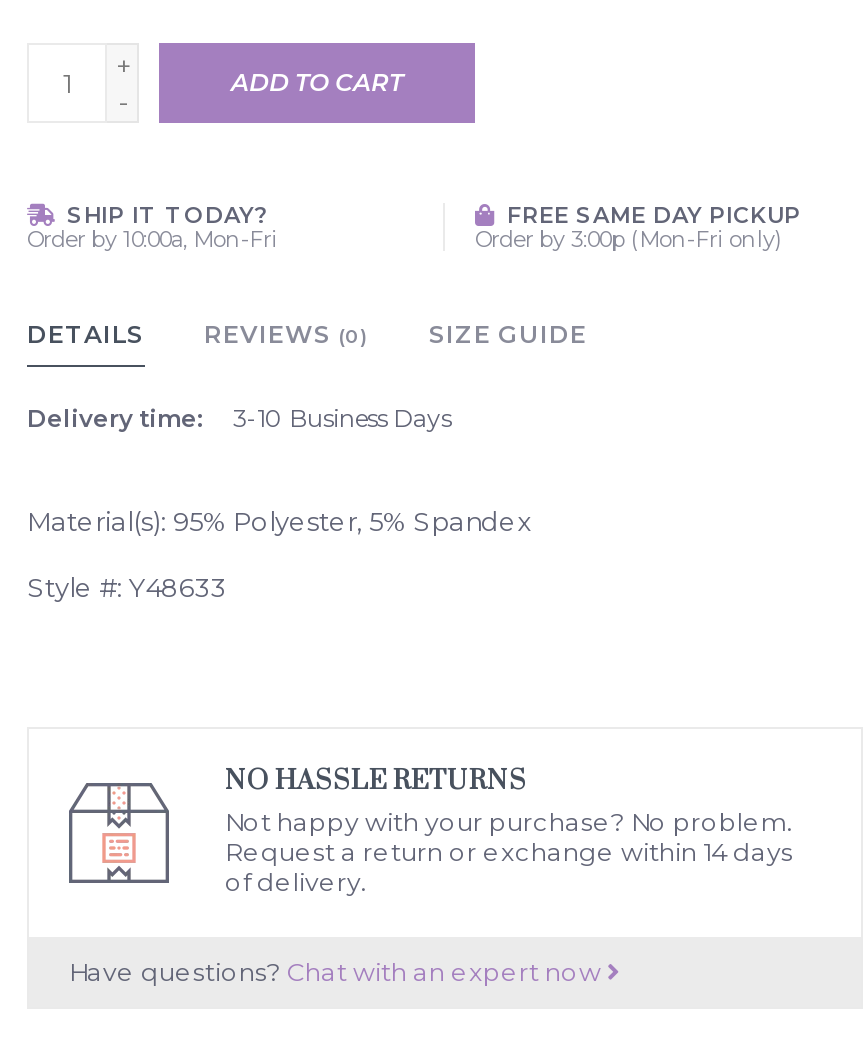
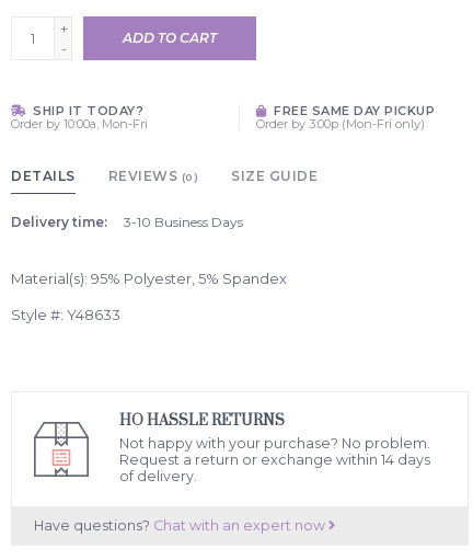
[225,765,527,799] NO HASSLE RETURNS -> [119,412,285,431] HO HASSLE RETURNS

